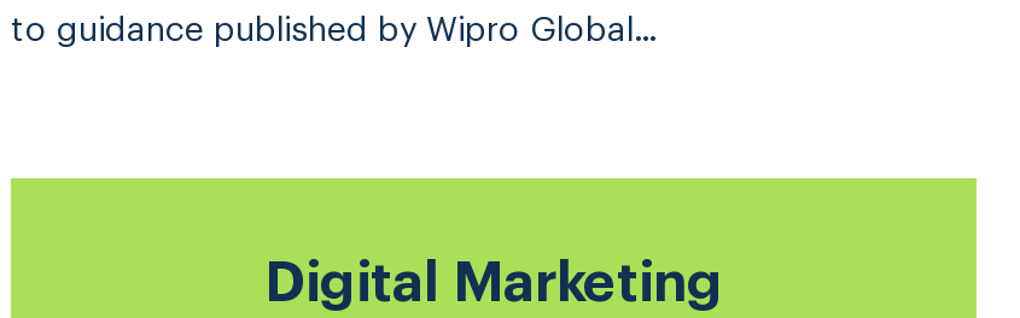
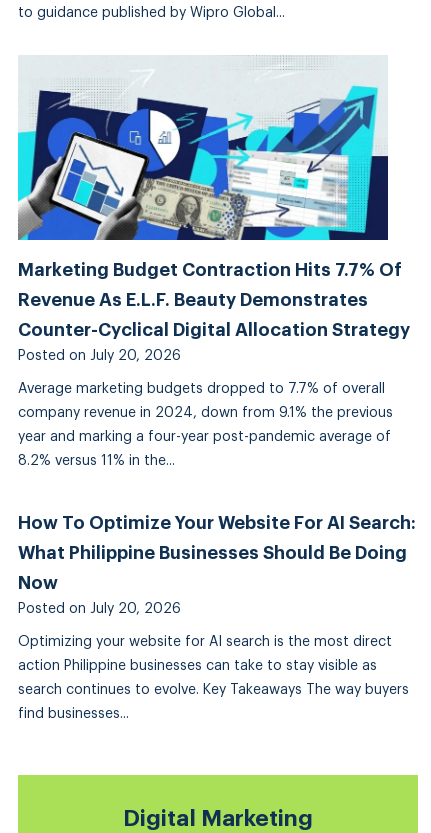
none -> [17,55,410,468] [image] | Marketing Budget Contraction Hits 7.7% Of | Revenue As E.l.f. Beauty Demonstrates | Counter-Cyclical Digital Allocation Strategy | Posted on July 20, 2026 | Average marketing budgets dropped to 7.7% of overall | company revenue in 2024, down from 9.1% the previous | year and marking a four-year post-pandemic average of | 8.2% versus 11% in the...
none -> [18,514,416,721] How To Optimize Your Website For AI Search: | What Philippine Businesses Should Be Doing | Now | Posted on July 20, 2026 | Optimizing your website for AI search is the most direct | action Philippine businesses can take to stay visible as | search continues to evolve. Key Takeaways The way buyers | find businesses...

